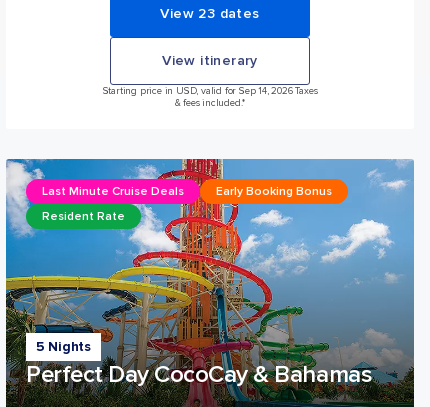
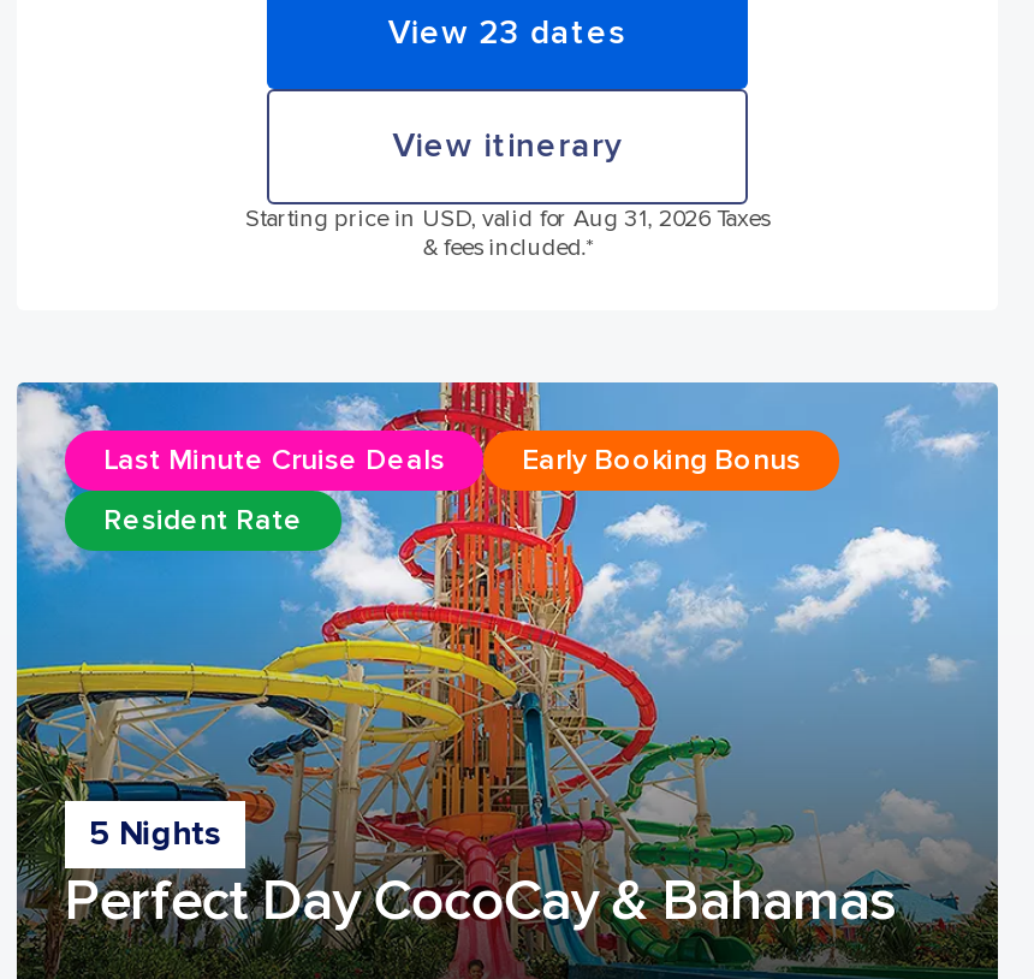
[103,85,317,97] Starting price in USD, valid for Sep 14, 2026 Taxes -> [246,204,769,233] Starting price in USD, valid for Aug 31, 2026 Taxes

